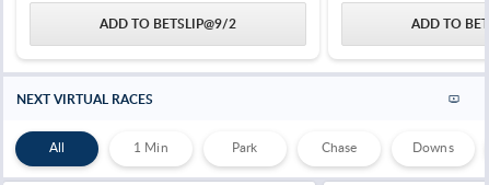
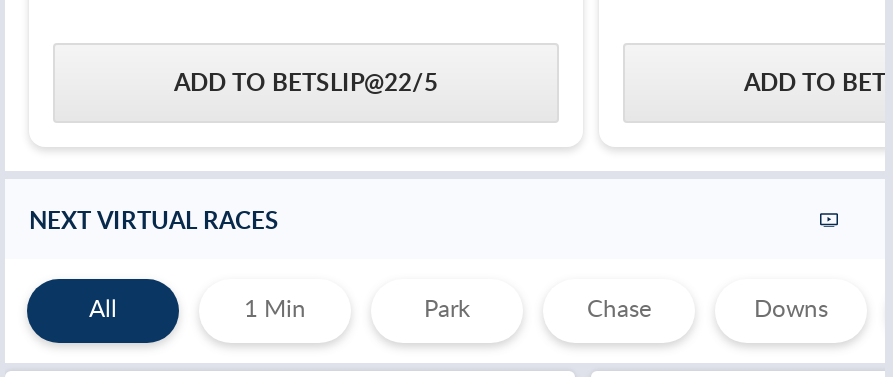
[100,14,236,33] ADD TO BETSLIP@9/2 -> [174,65,438,99] ADD TO BETSLIP@22/5

